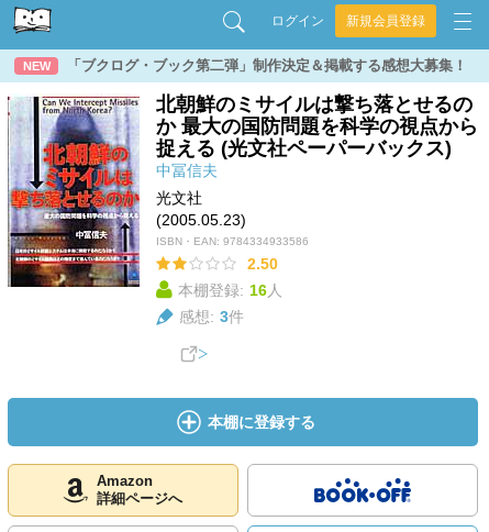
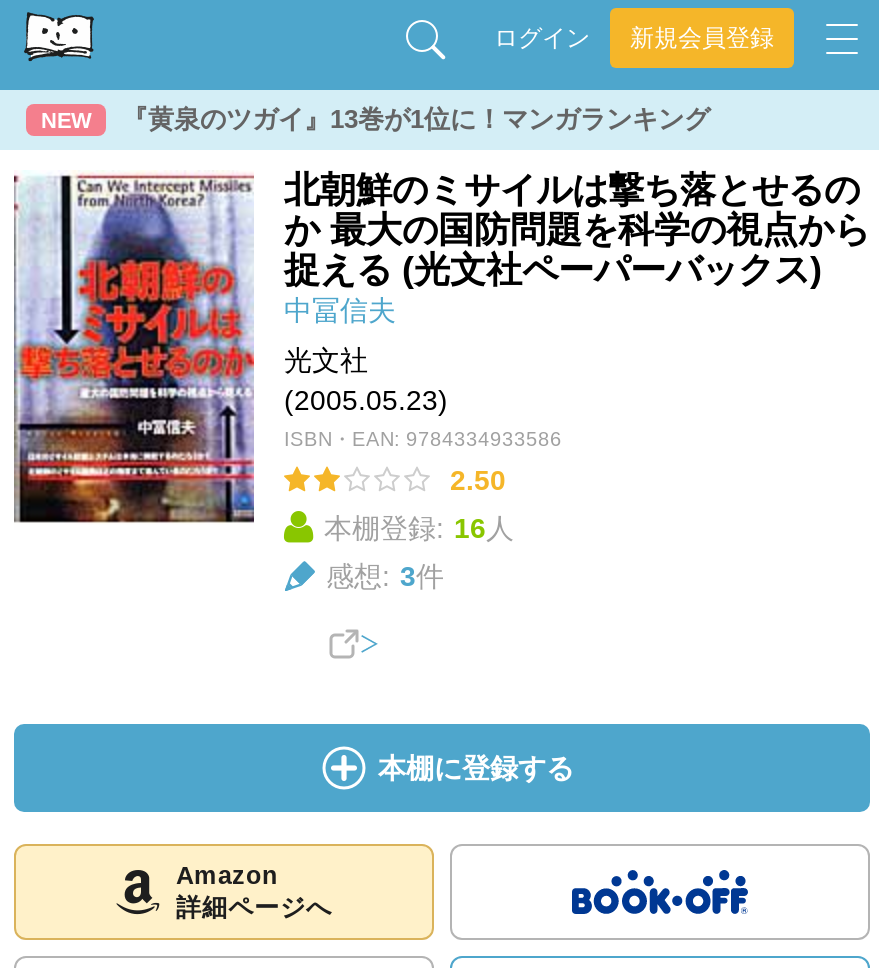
[67,57,467,74] 「ブクログ・ブック第二弾」制作決定＆掲載する感想大募集！ -> [122,104,710,134] 『黄泉のツガイ』13巻が1位に！マンガランキング

